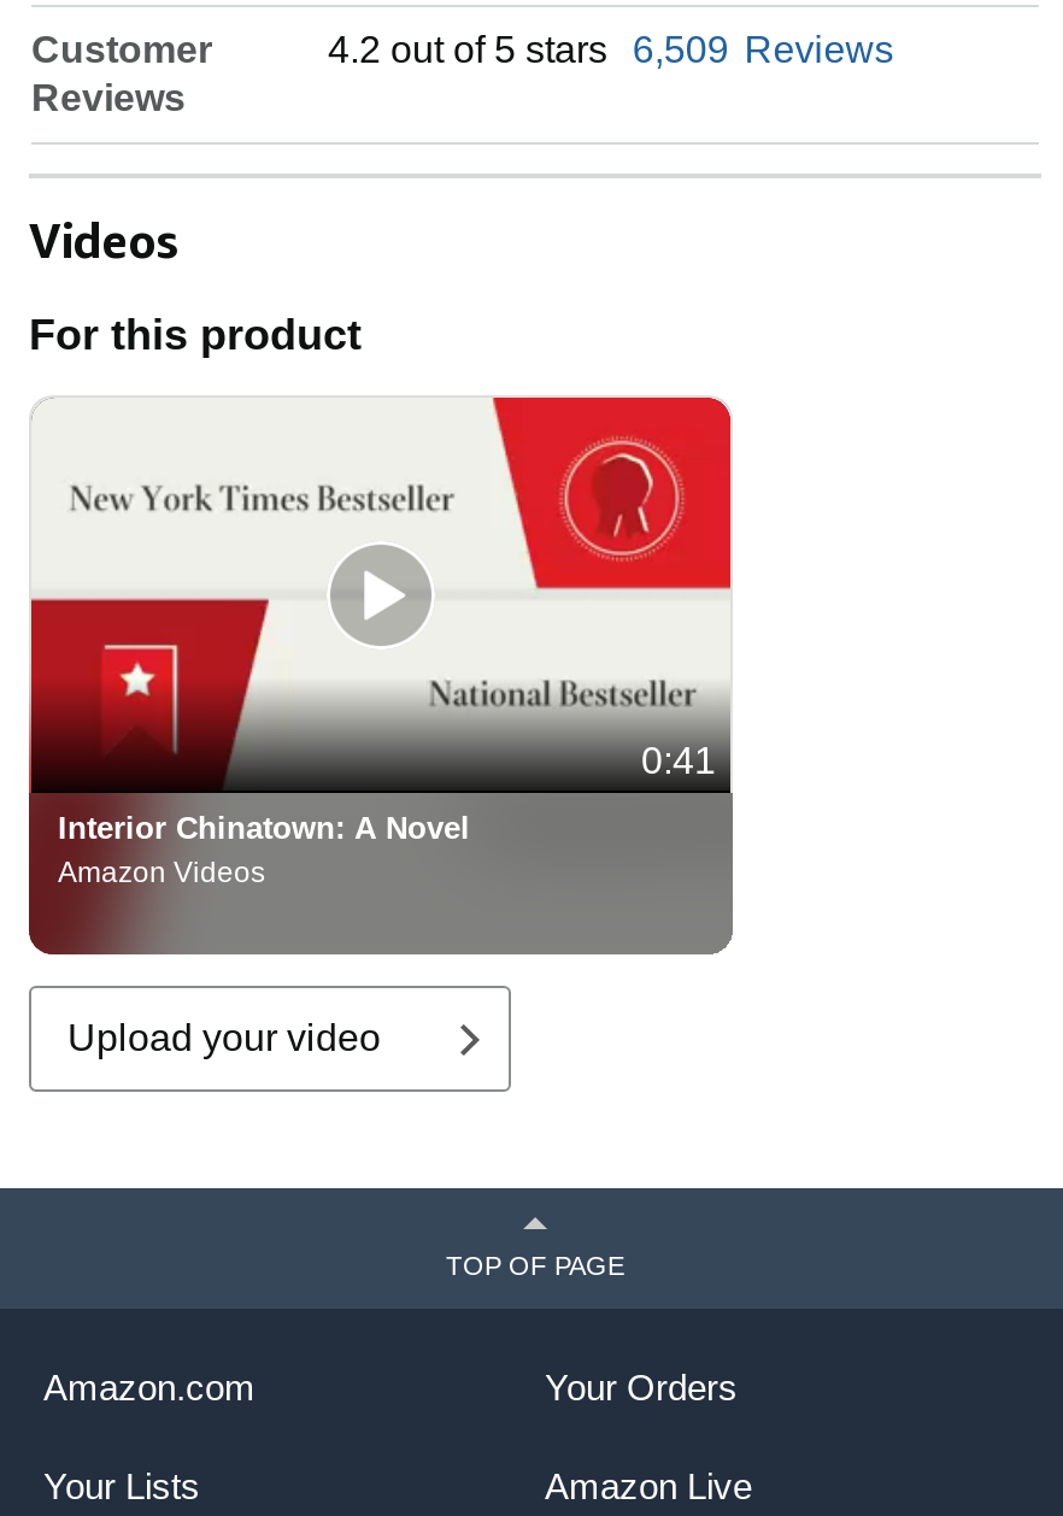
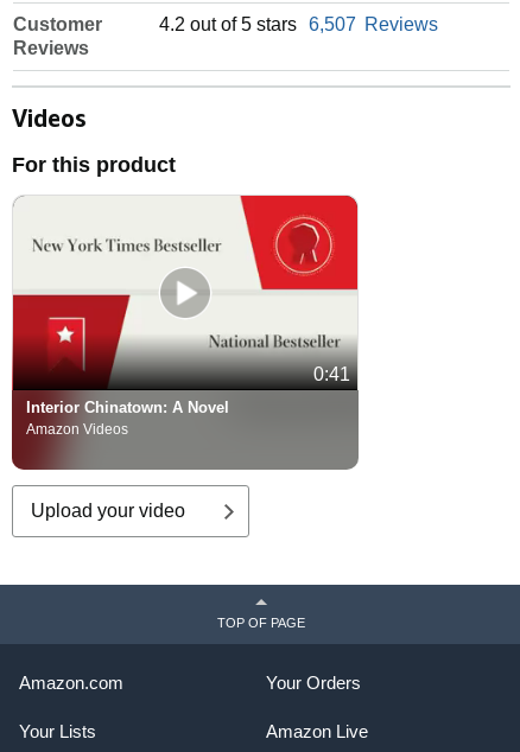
[328,28,894,69] 4.2 out of 5 stars 6,509 Reviews -> [159,14,438,34] 4.2 out of 5 stars 6,507 Reviews

